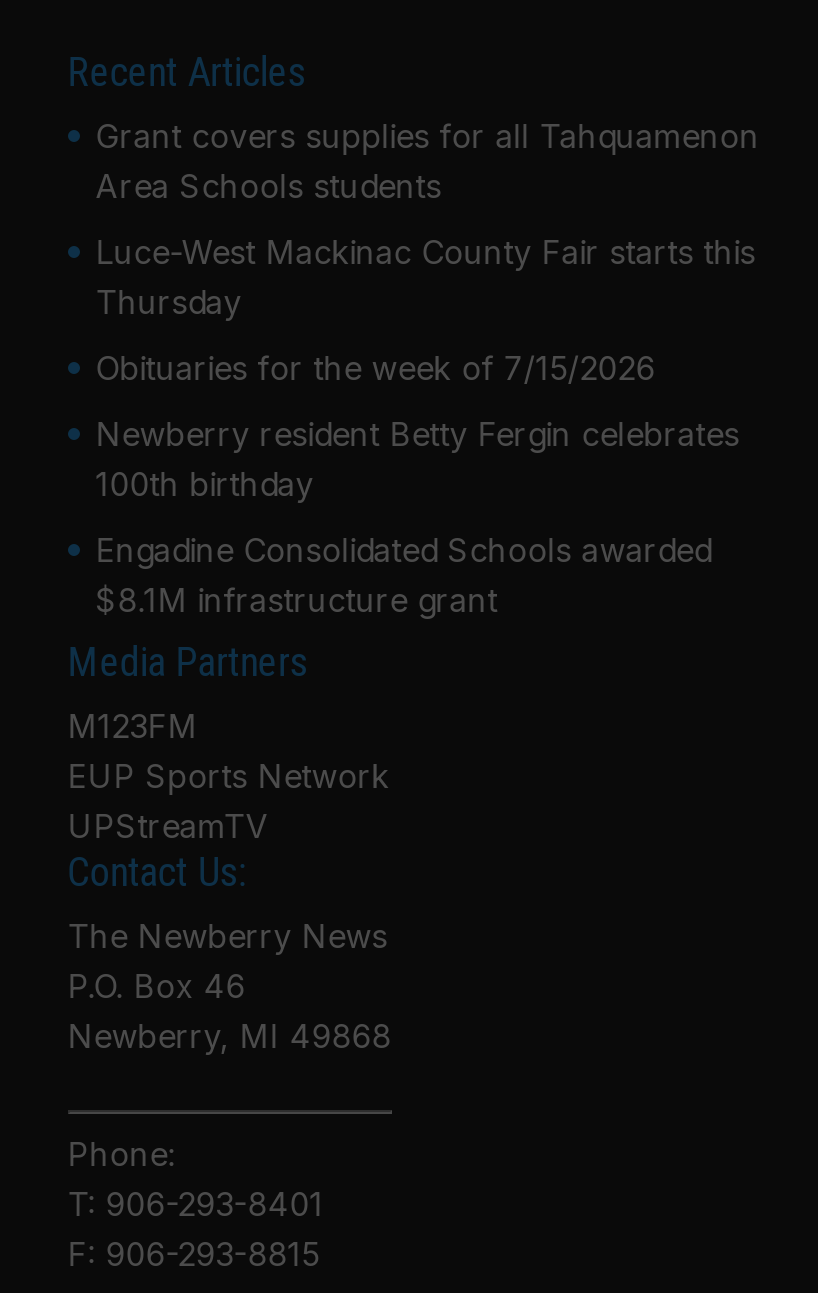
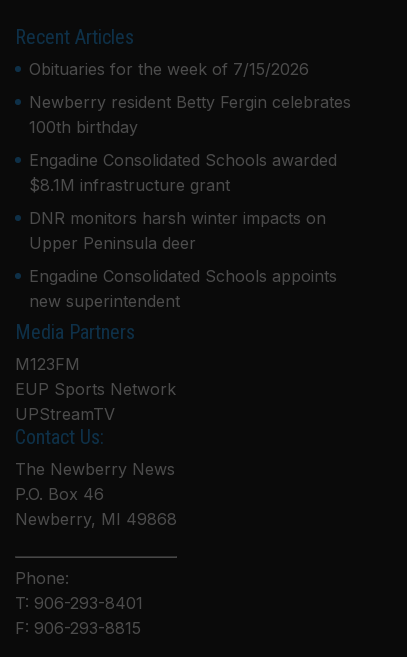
[96,115,760,321] Grant covers supplies for all Tahquamenon | Area Schools students | Luce-West Mackinac County Fair starts this | Thursday -> none
moved [96,347,740,619] -> [29,59,351,195]: Obituaries for the week of 7/15/2026 | Newberry resident Betty Fergin celebrates | 100th birthday | Engadine Consolidated Schools awarded | $8.1M infrastructure grant
none -> [29,208,337,311] DNR monitors harsh winter impacts on | Upper Peninsula deer | Engadine Consolidated Schools appoints | new superintendent

